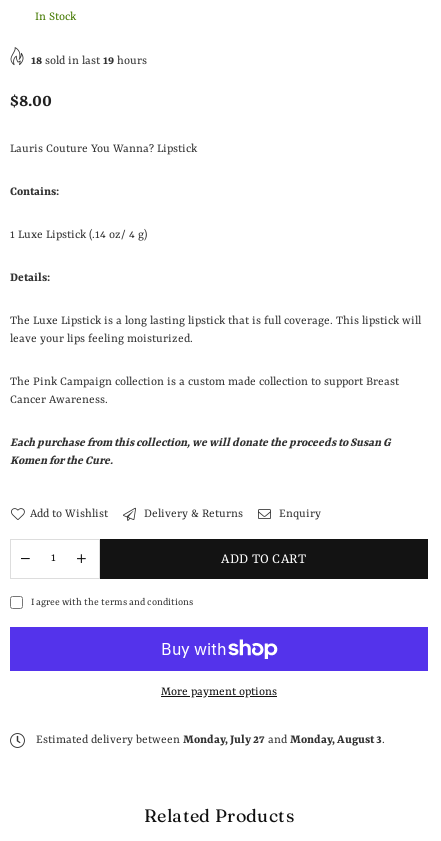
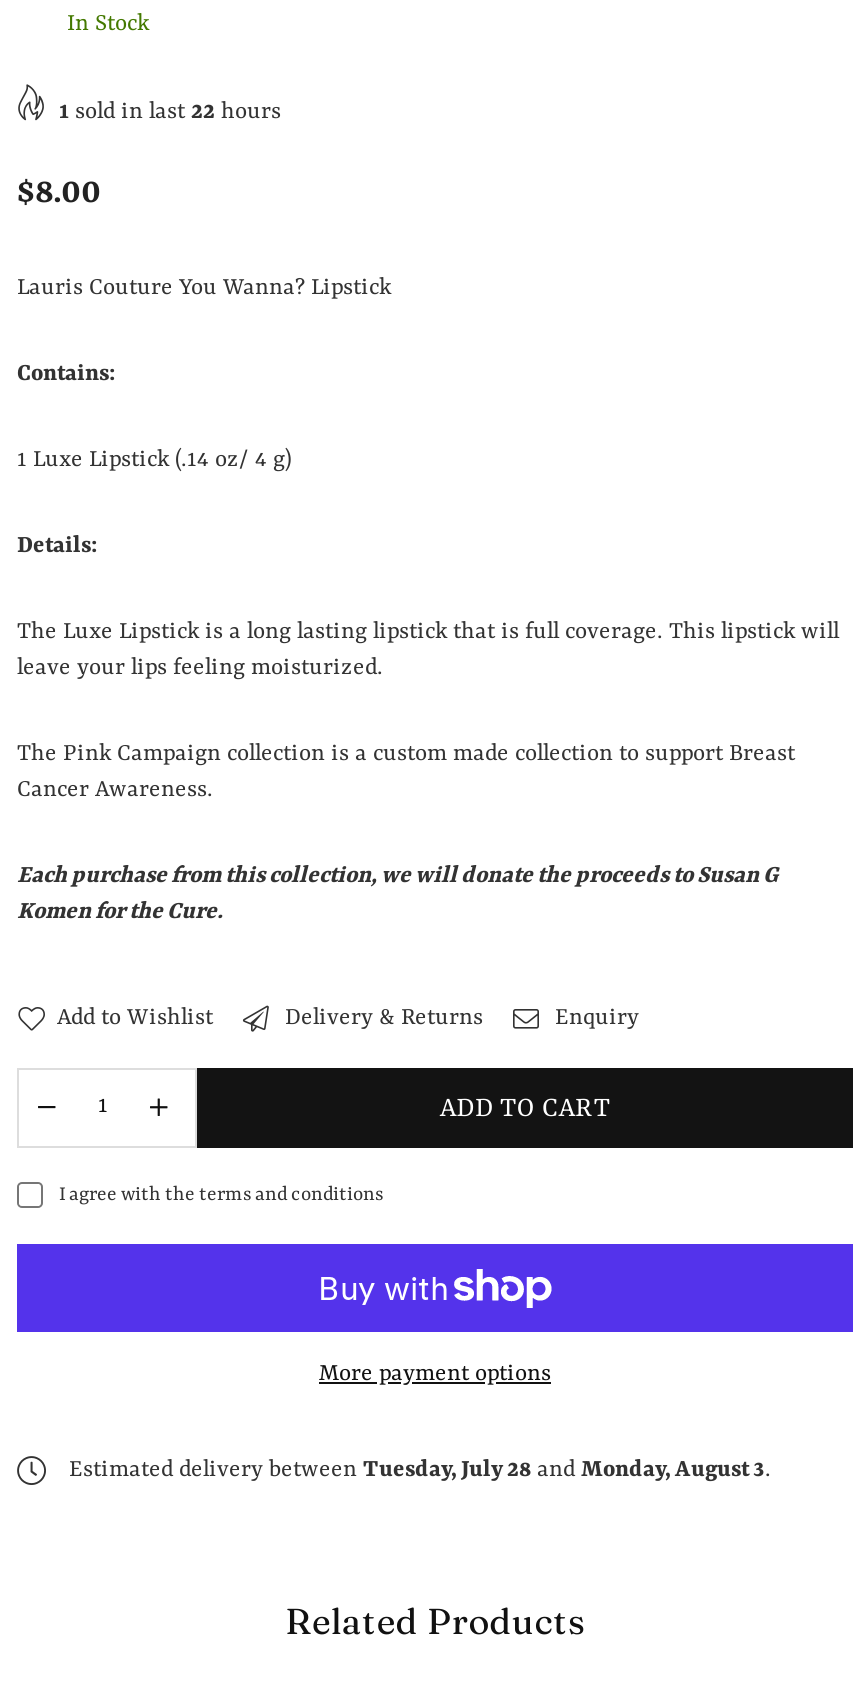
[31,55,147,68] 18 sold in last 19 hours -> [59,100,281,126] 1 sold in last 22 hours
[33,734,385,747] Estimated delivery between Monday, July 27 and Monday, August 3. -> [63,1458,771,1484] Estimated delivery between Tuesday, July 28 and Monday, August 3.

